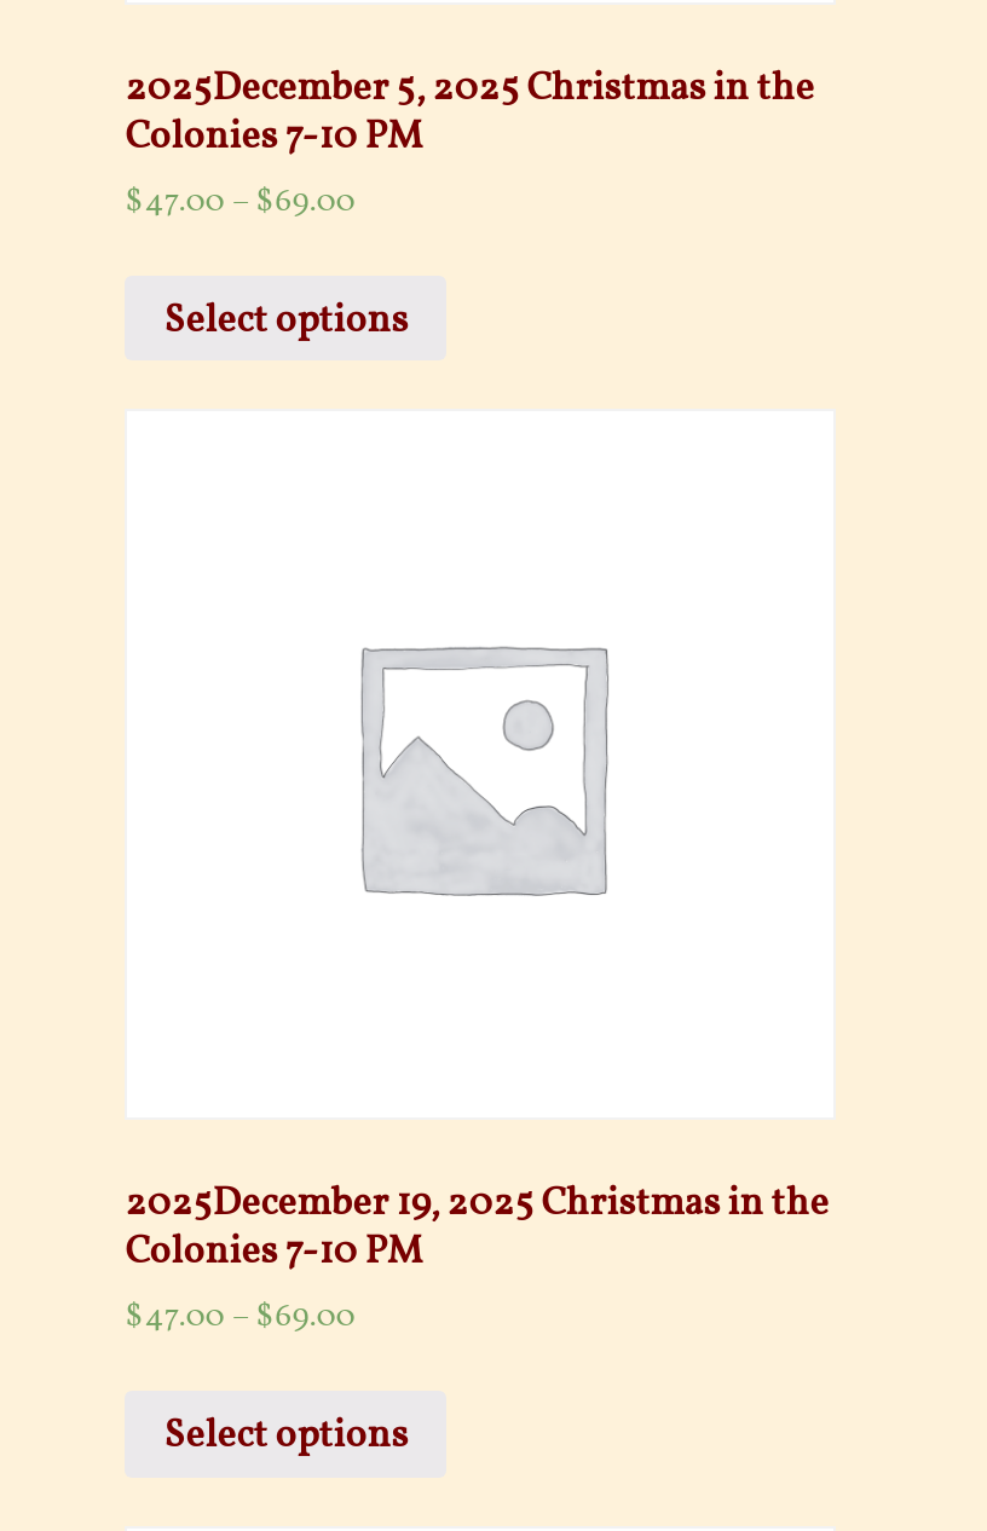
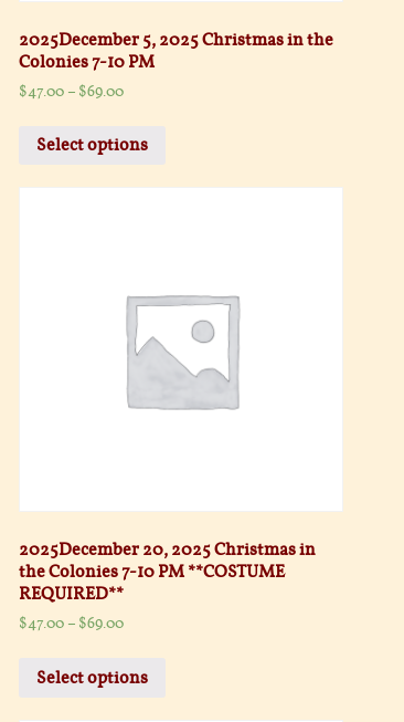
[125,1178,829,1275] 2025December 19, 2025 Christmas in the | Colonies 7-10 PM -> [19,538,316,605] 2025December 20, 2025 Christmas in | the Colonies 7-10 PM **COSTUME | REQUIRED**

